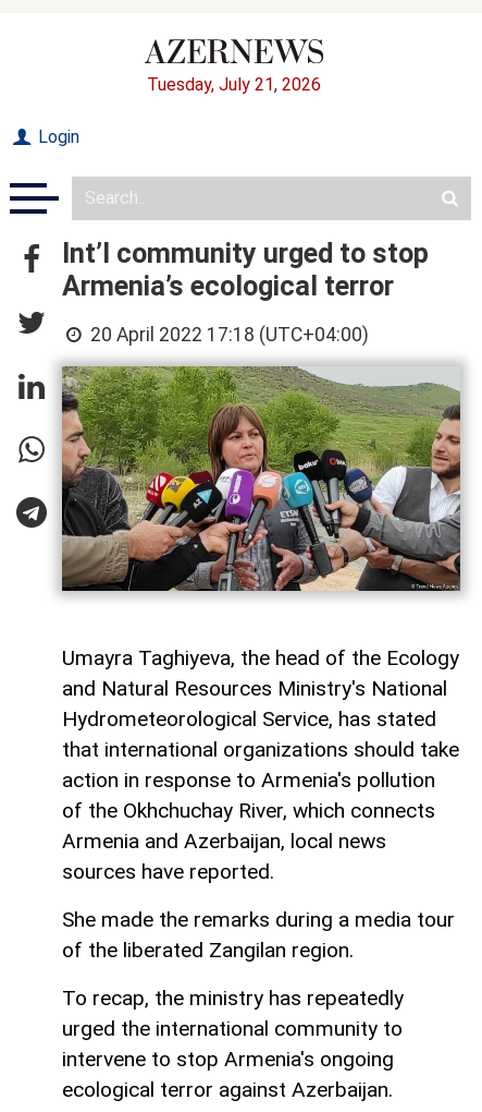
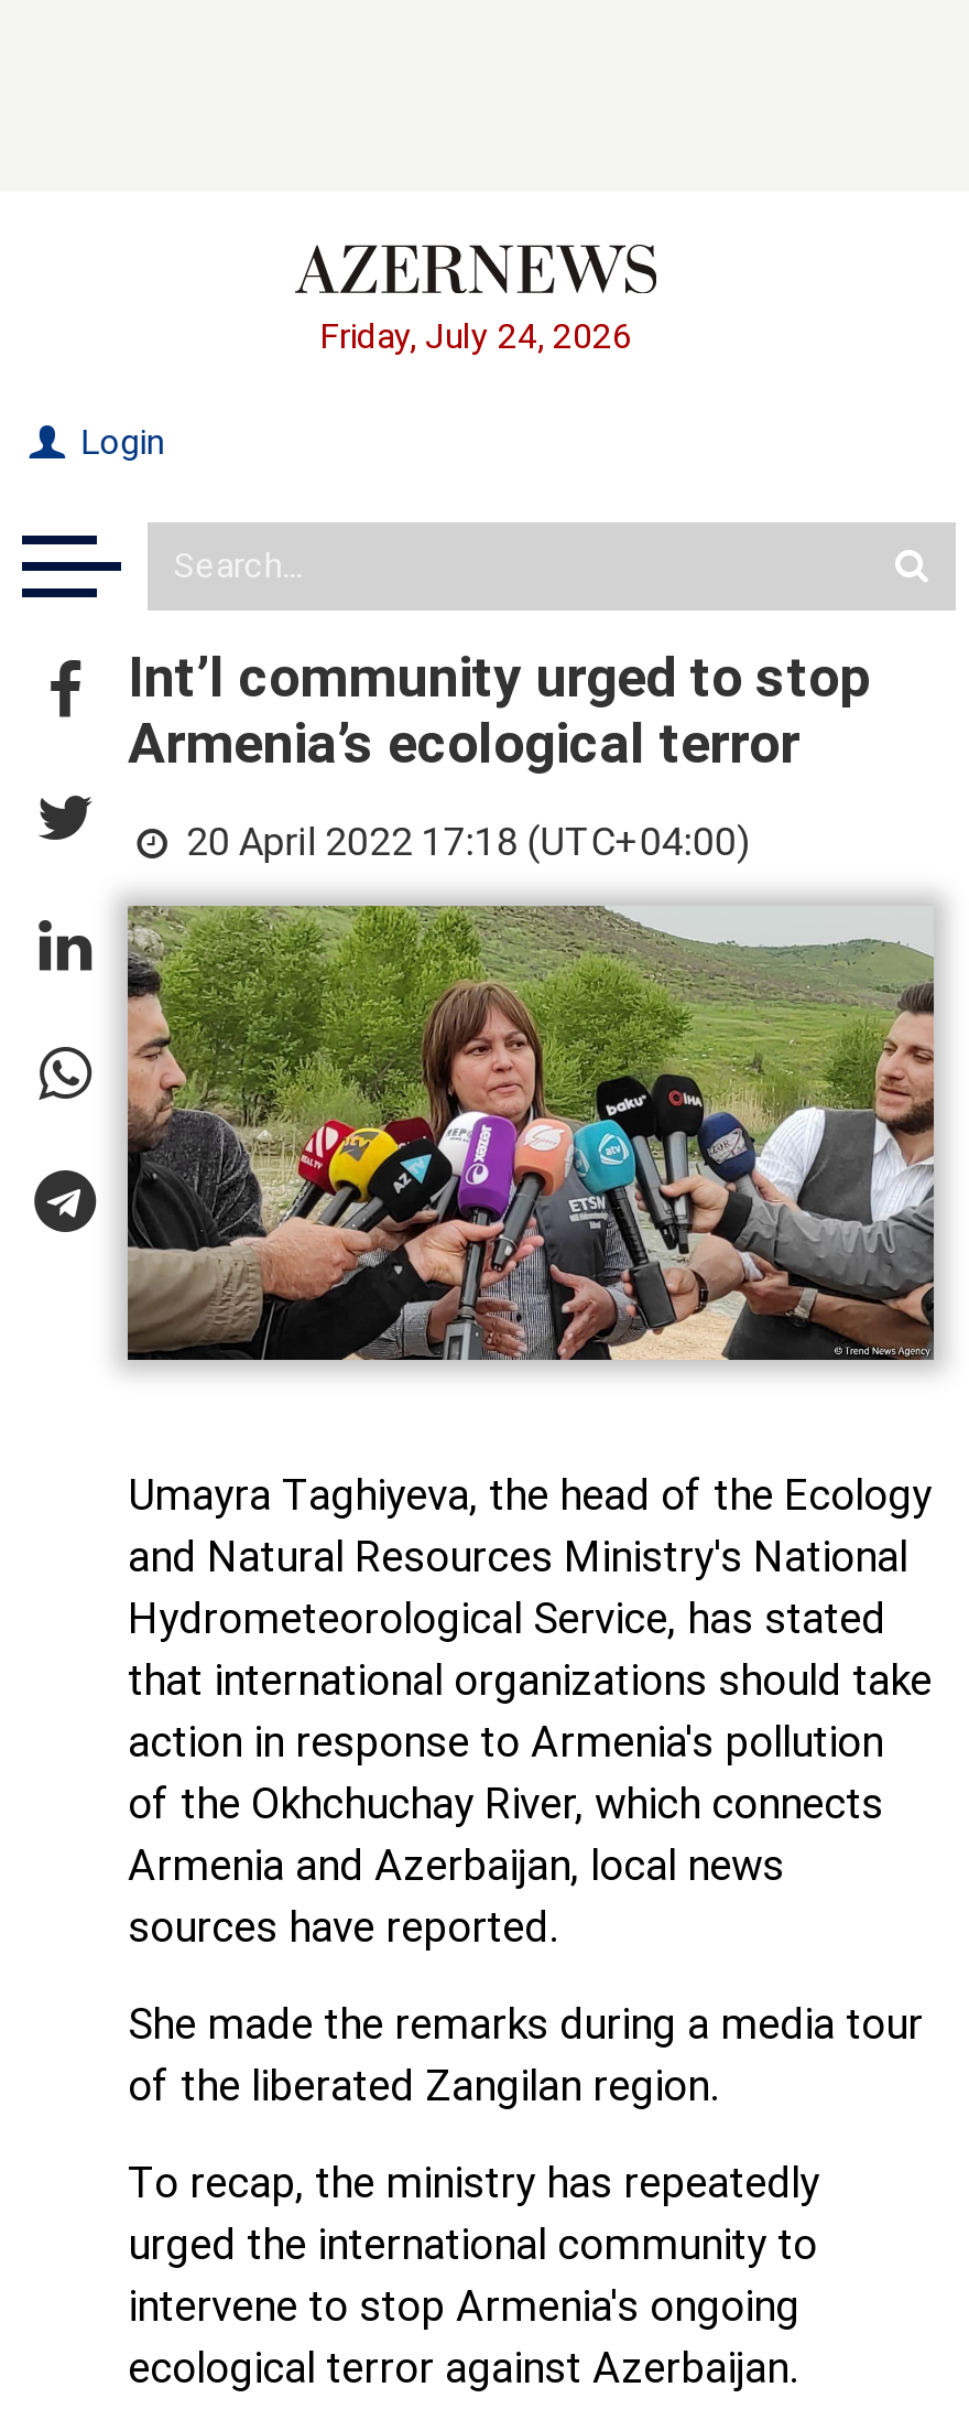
[147,74,321,95] Tuesday, July 21, 2026 -> [319,315,632,357] Friday, July 24, 2026

